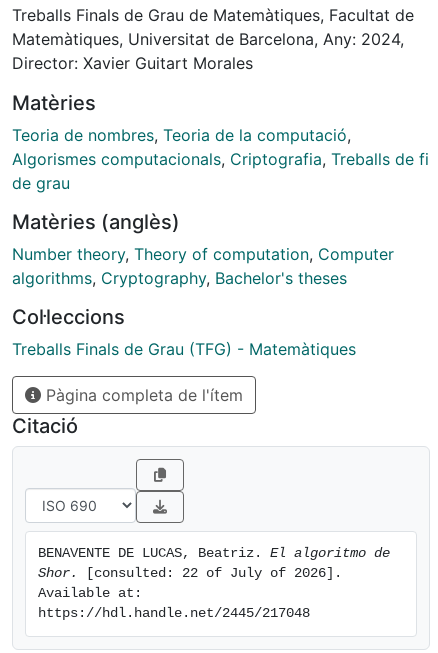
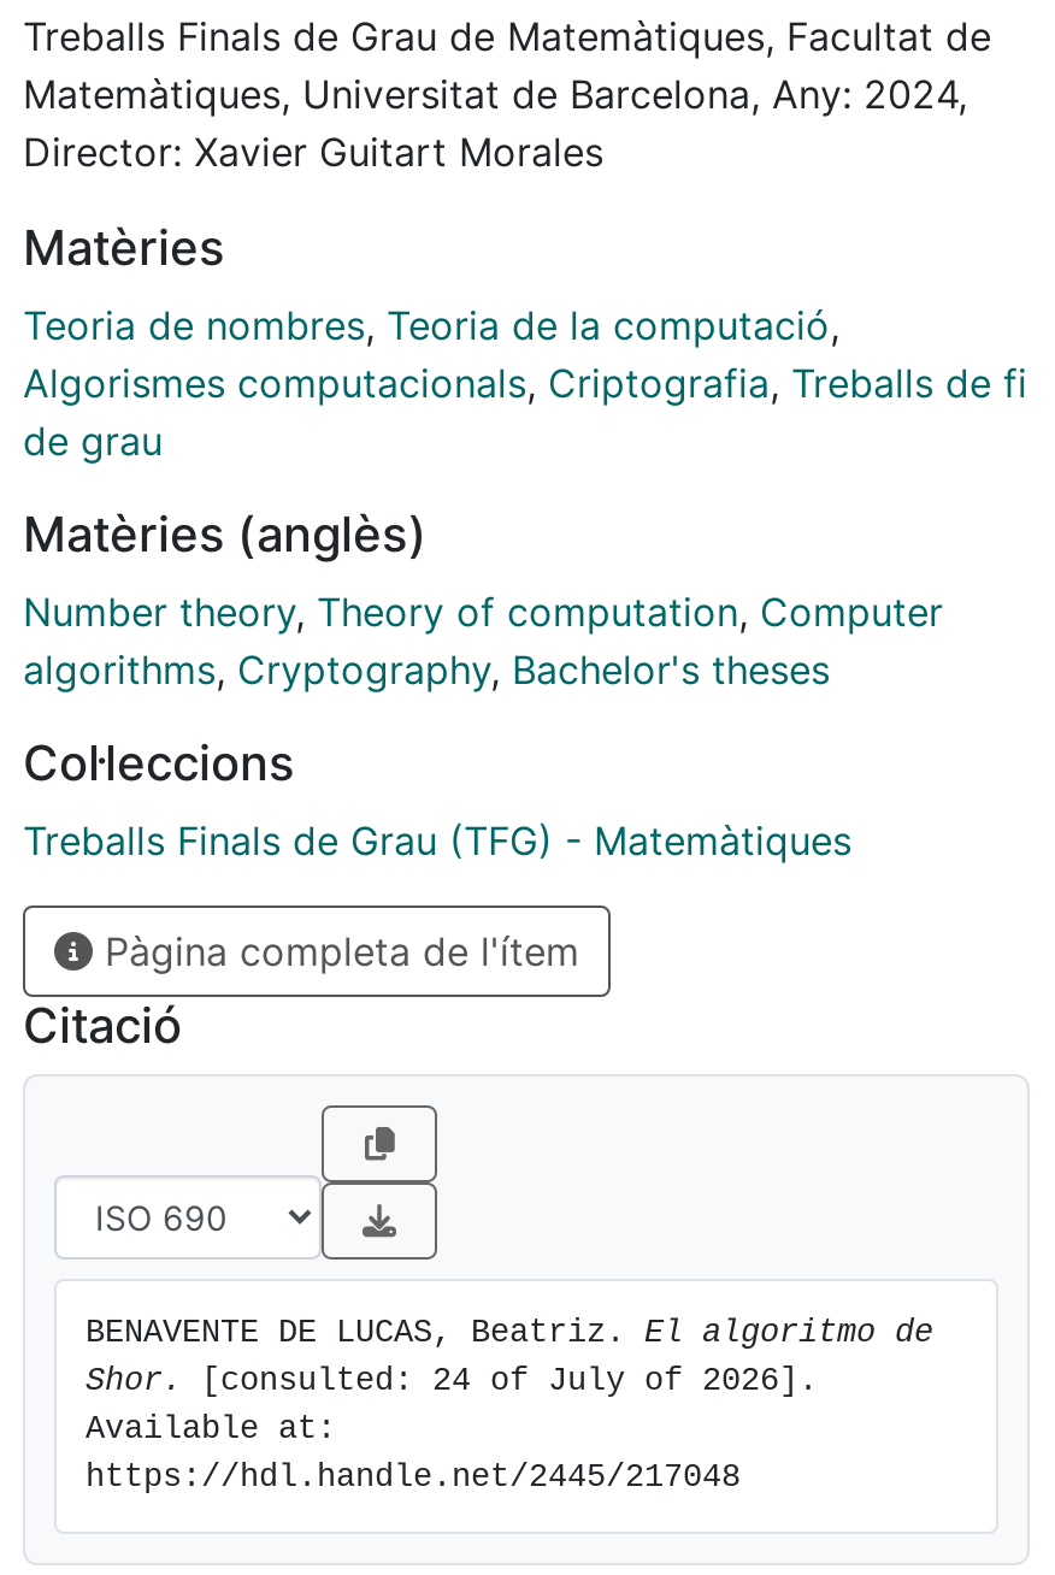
[38,566,342,581] Shor. [consulted: 22 of July of 2026]. -> [86,1364,818,1400] Shor. [consulted: 24 of July of 2026].

